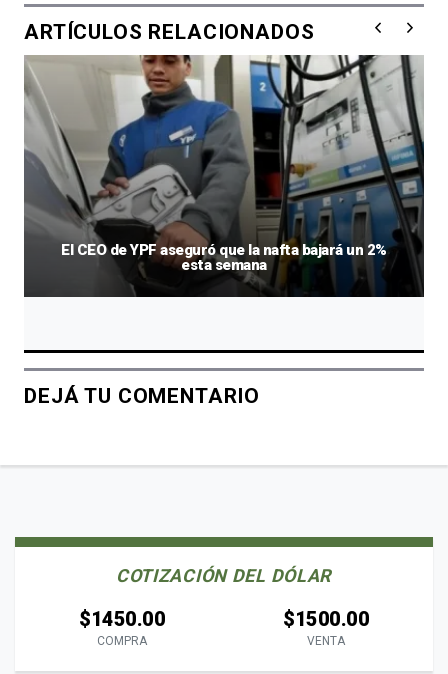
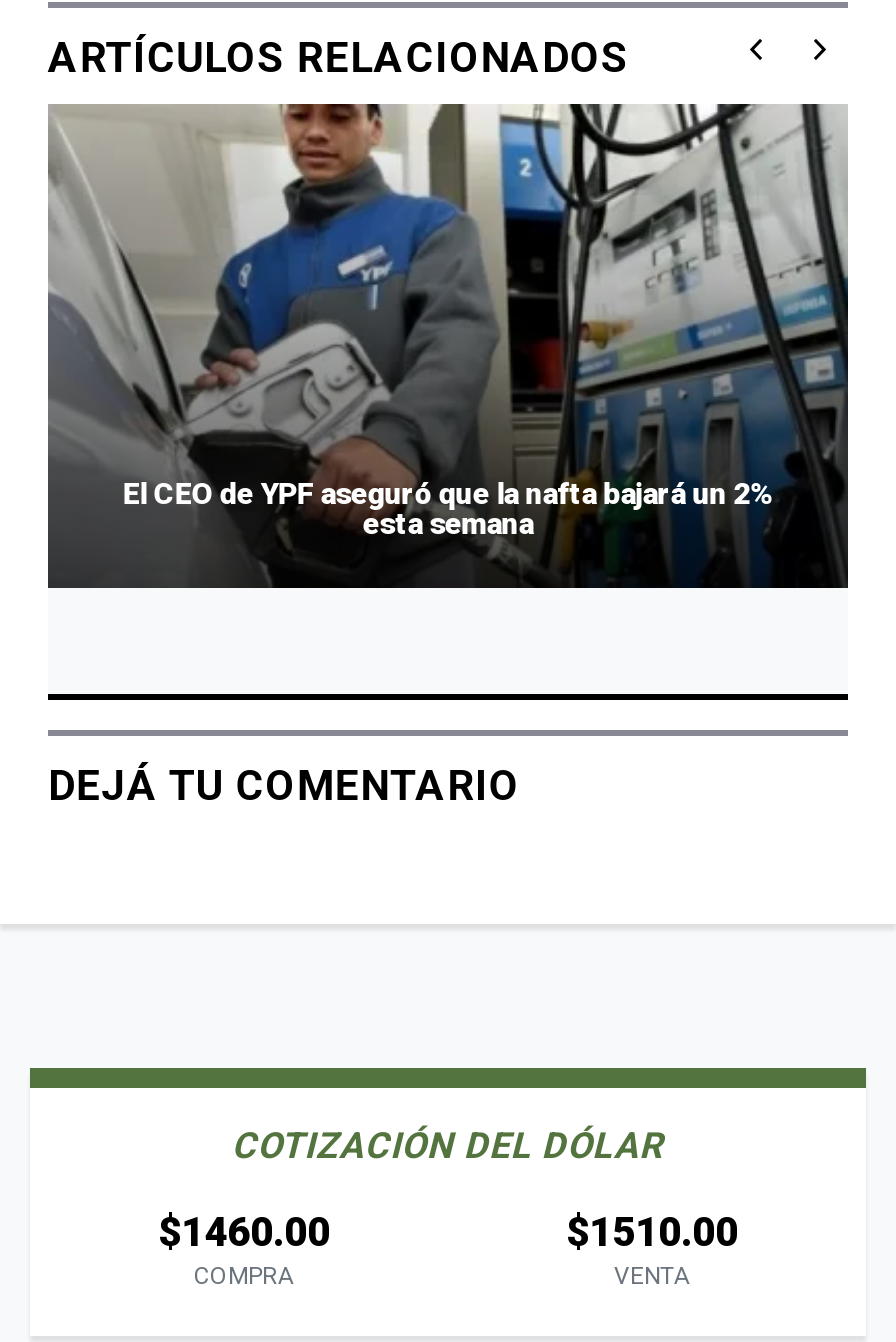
[79,607,165,631] $1450.00 -> [158,1208,330,1256] $1460.00
[283,607,369,631] $1500.00 -> [566,1208,738,1256] $1510.00

